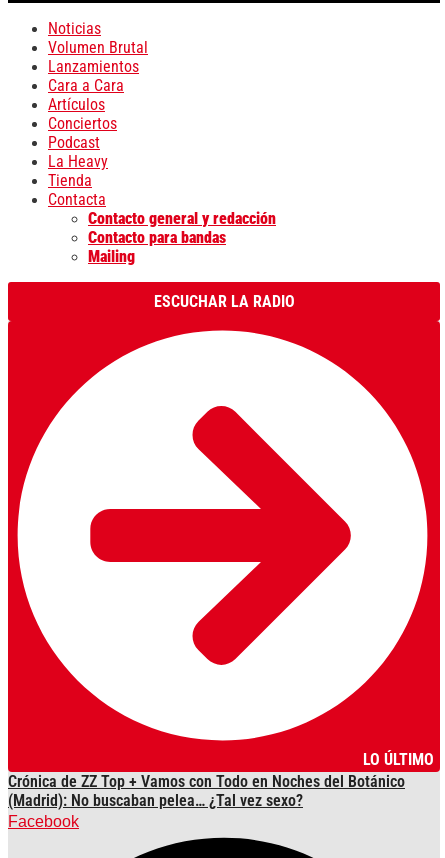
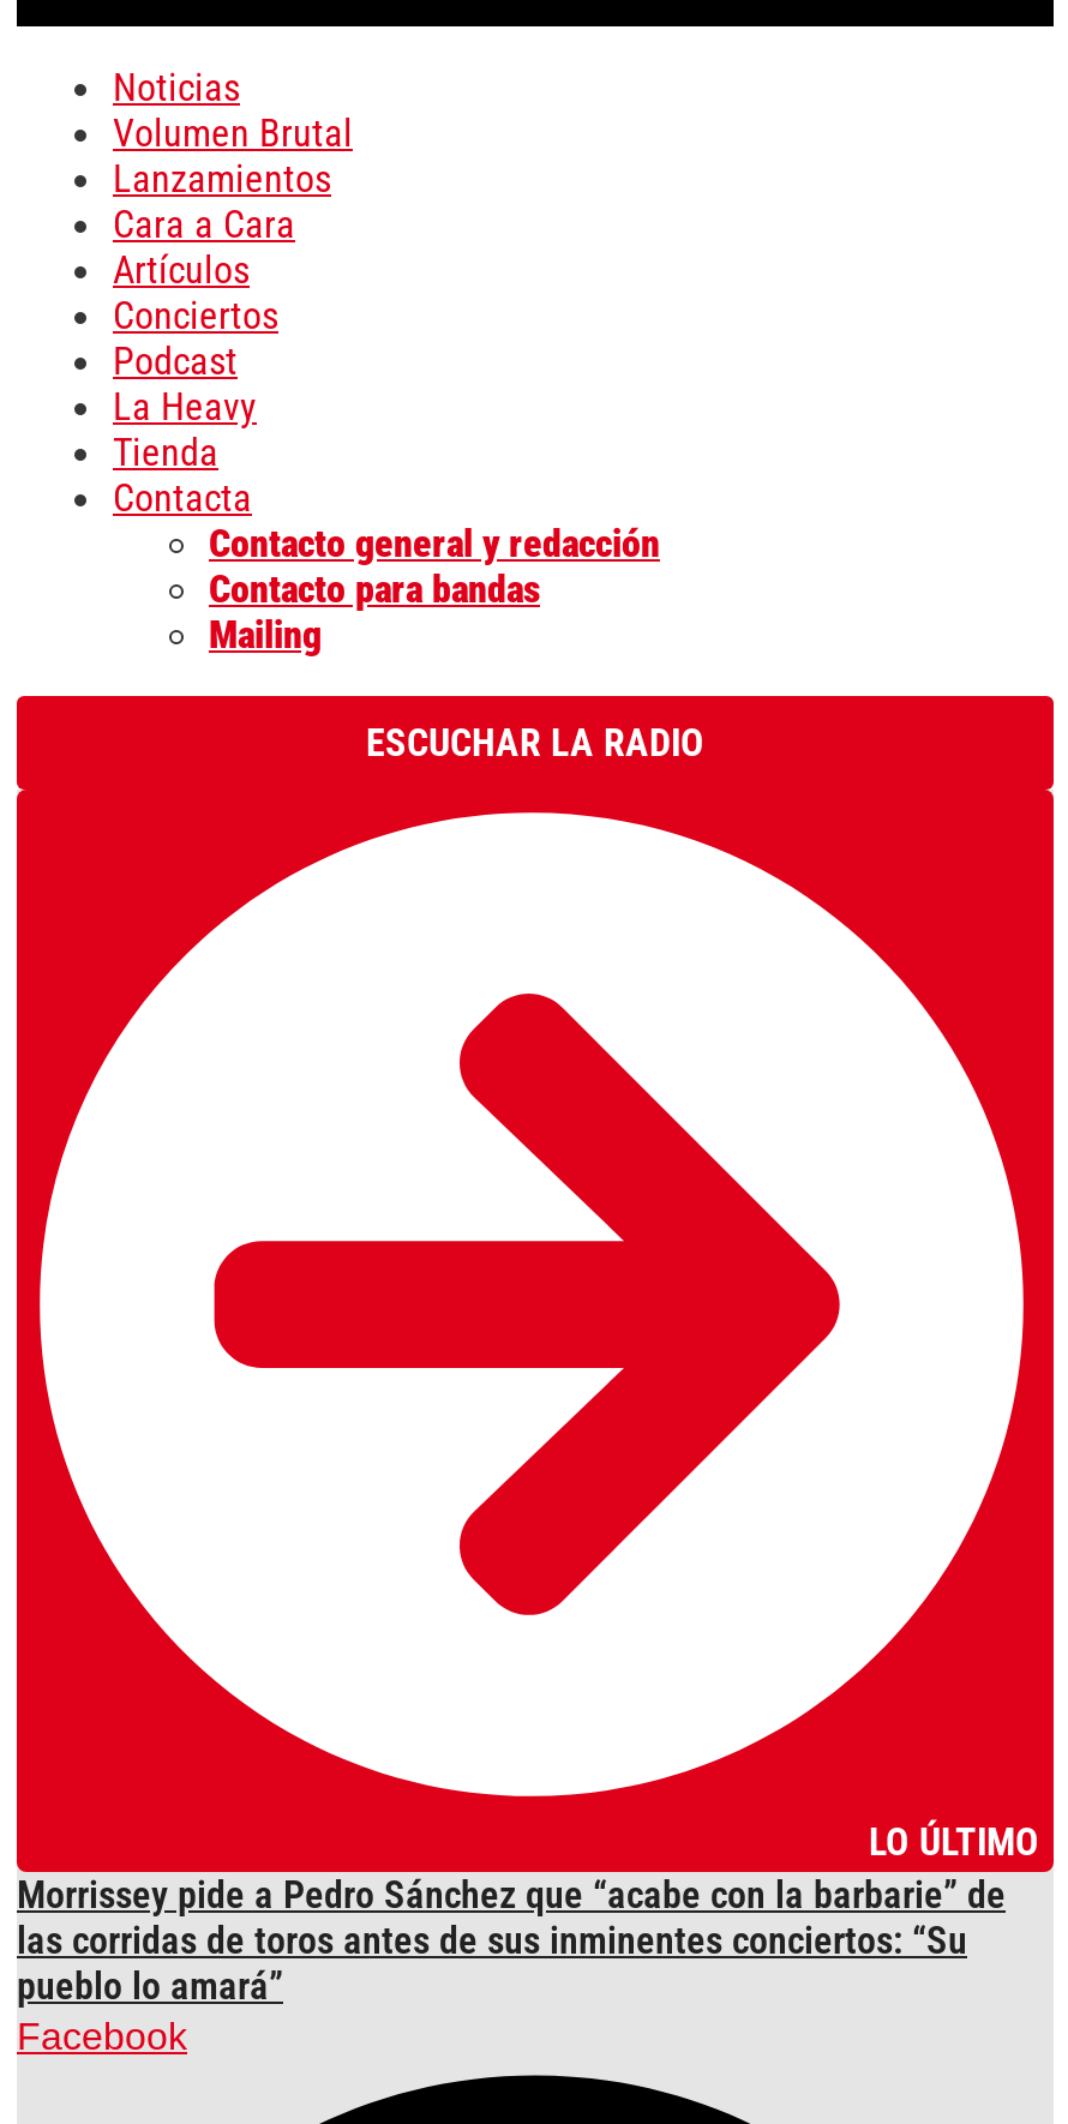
[8,772,405,810] Crónica de ZZ Top + Vamos con Todo en Noches del Botánico | (Madrid): No buscaban pelea… ¿Tal vez sexo? -> [17,1872,1006,2009] Morrissey pide a Pedro Sánchez que “acabe con la barbarie” de | las corridas de toros antes de sus inminentes conciertos: “Su | pueblo lo amará”

